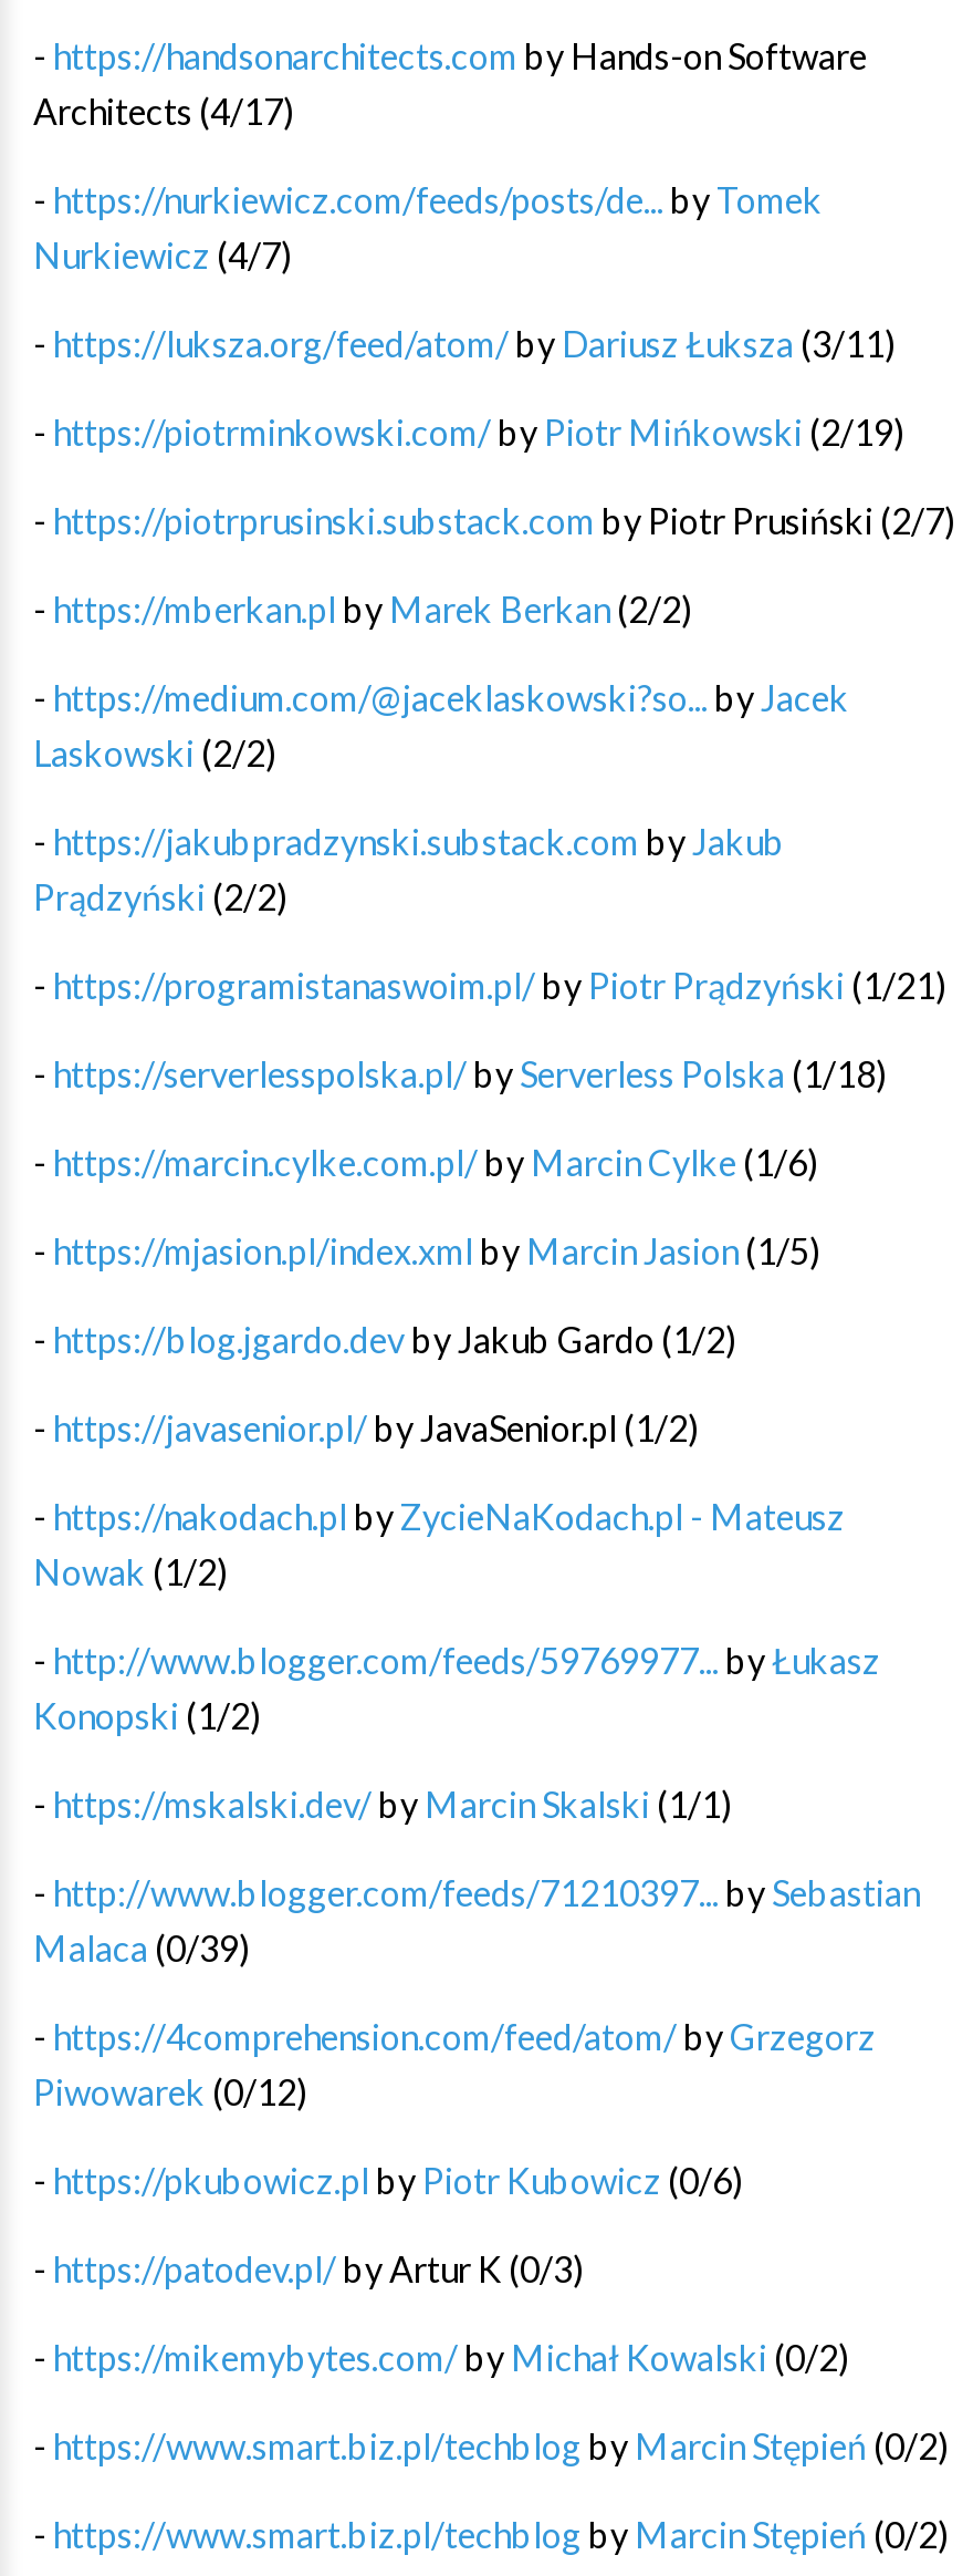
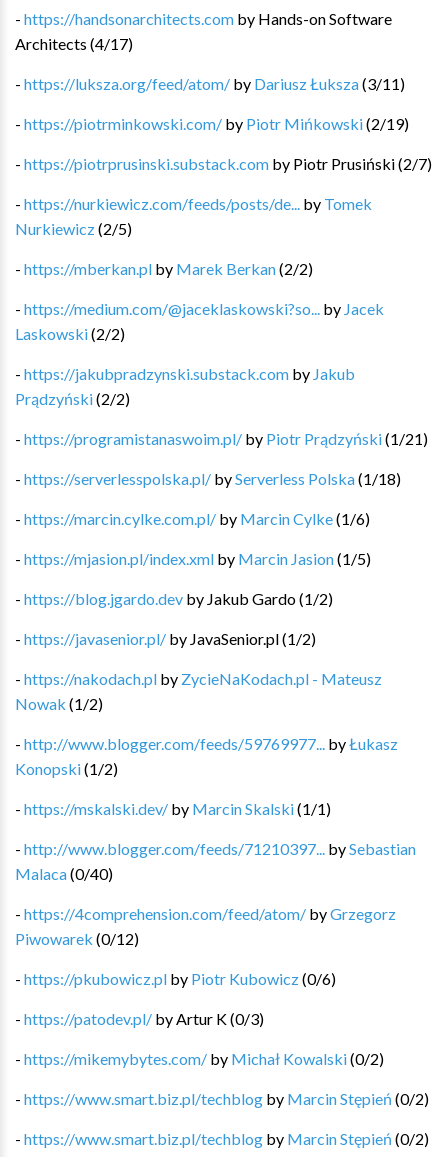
moved [33,177,823,219] -> [15,193,372,212]: - https://nurkiewicz.com/feeds/posts/de... by Tomek
[33,232,292,274] Nurkiewicz (4/7) -> none
moved [33,321,955,540] -> [15,73,432,172]: - https://luksza.org/feed/atom/ by Dariusz Łuksza (3/11) | - https://piotrminkowski.com/ by Piotr Mińkowski (2/19) | - https://piotrprusinski.substack.com by Piotr Prusiński (2/7)
none -> [15,218,132,237] Nurkiewicz (2/5)
[33,1925,250,1967] Malaca (0/39) -> [15,863,113,882] Malaca (0/40)

